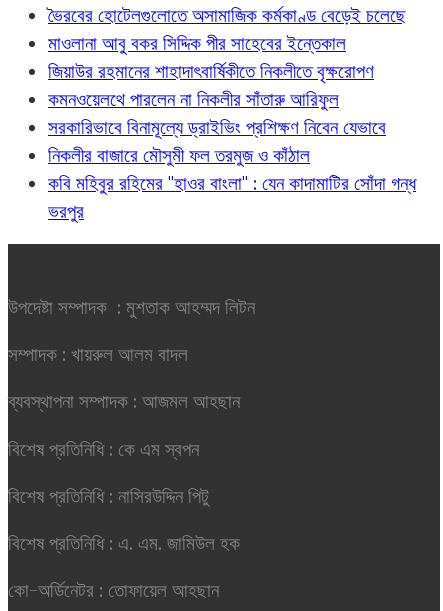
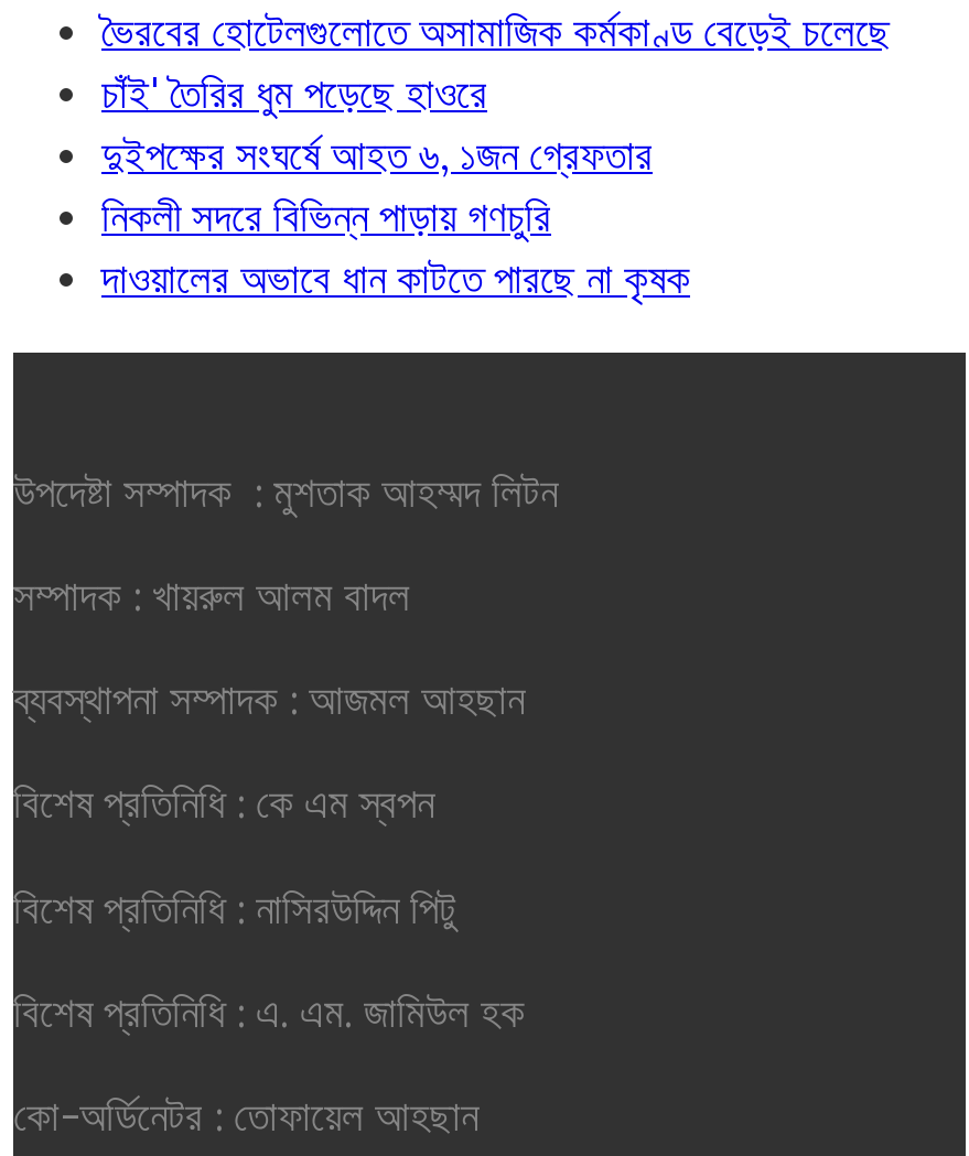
[48,31,416,223] মাওলানা আবু বকর সিদ্দিক পীর সাহেবের ইন্তেকাল | জিয়াউর রহমানের শাহাদাৎবার্ষিকীতে নিকলীতে বৃক্ষরোপণ | কমনওয়েলথে পারলেন না নিকলীর সাঁতারু আরিফুল | সরকারিভাবে বিনামূল্যে ড্রাইভিং প্রশিক্ষণ নিবেন যেভাবে | নিকলীর বাজারে মৌসুমী ফল তরমুজ ও কাঁঠাল | কবি মহিবুর রহিমের "হাওর বাংলা" : যেন কাদামাটির সোঁদা গন্ধ | ভরপুর -> [101,67,690,305] চাঁই' তৈরির ধুম পড়েছে হাওরে | দুইপক্ষের সংঘর্ষে আহত ৬, ১জন গ্রেফতার | নিকলী সদরে বিভিন্ন পাড়ায় গণচুরি | দাওয়ালের অভাবে ধান কাটতে পারছে না কৃষক

